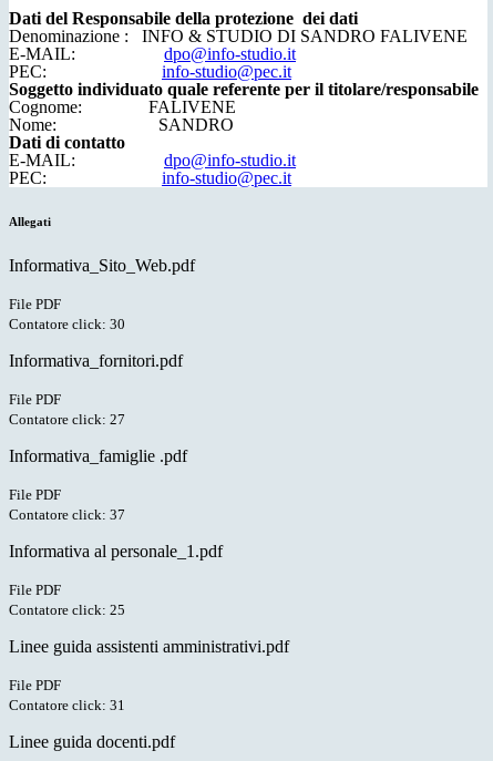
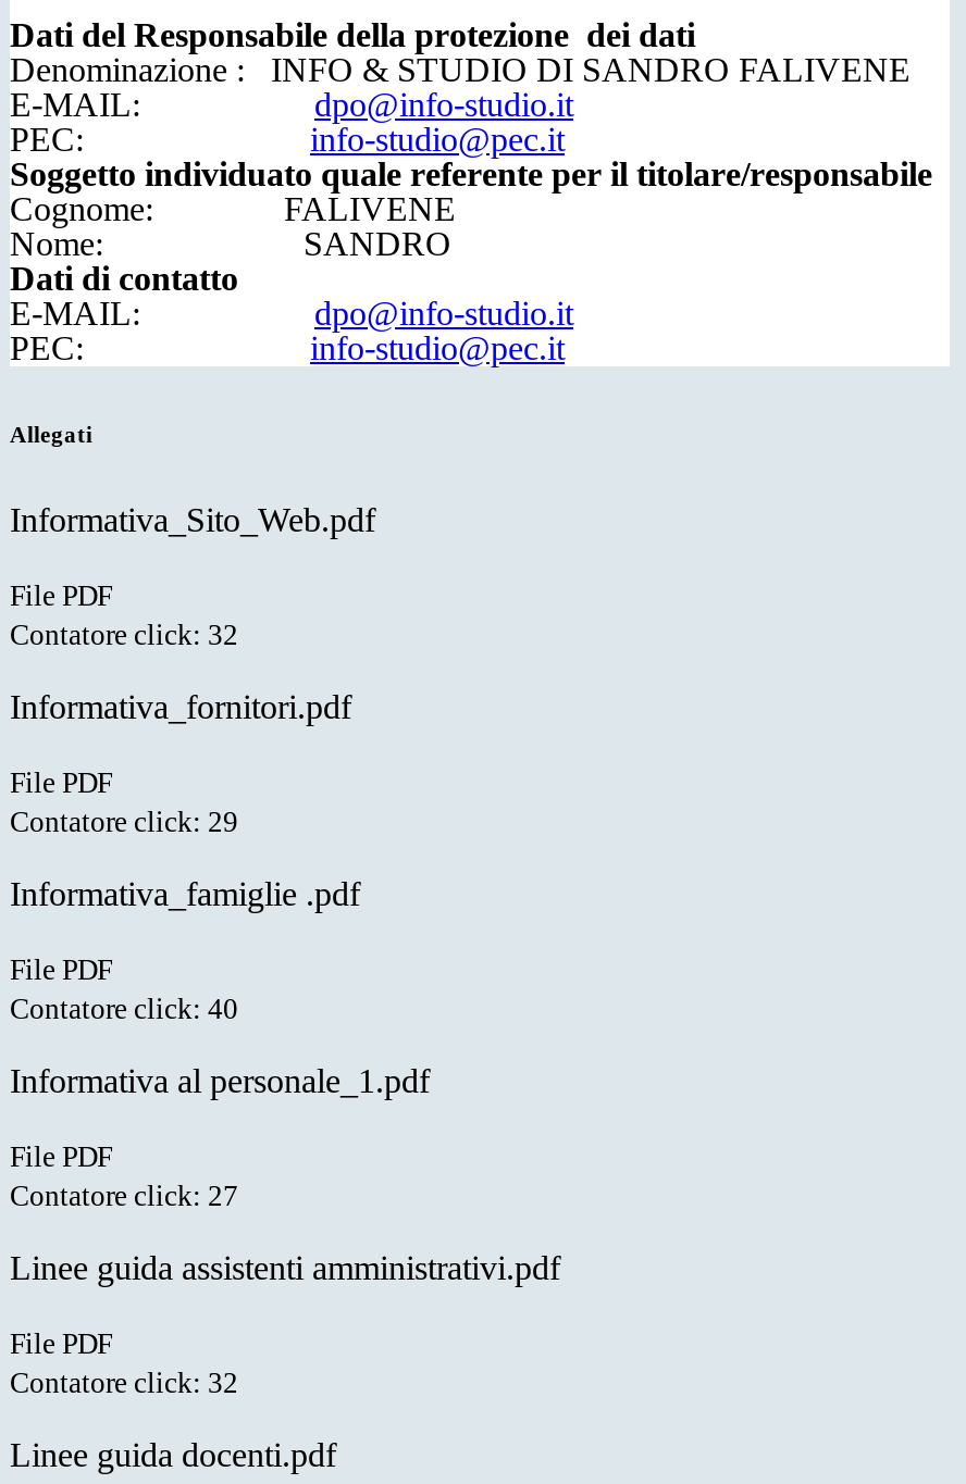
[9,315,125,332] Contatore click: 30 -> [10,618,238,650] Contatore click: 32
moved [9,410,125,427] -> [10,1179,238,1211]: Contatore click: 27
none -> [10,805,238,837] Contatore click: 29
[9,506,125,522] Contatore click: 37 -> [10,992,238,1024] Contatore click: 40
[9,601,125,618] Contatore click: 25 -> none
[9,696,125,713] Contatore click: 31 -> [10,1365,238,1398] Contatore click: 32

